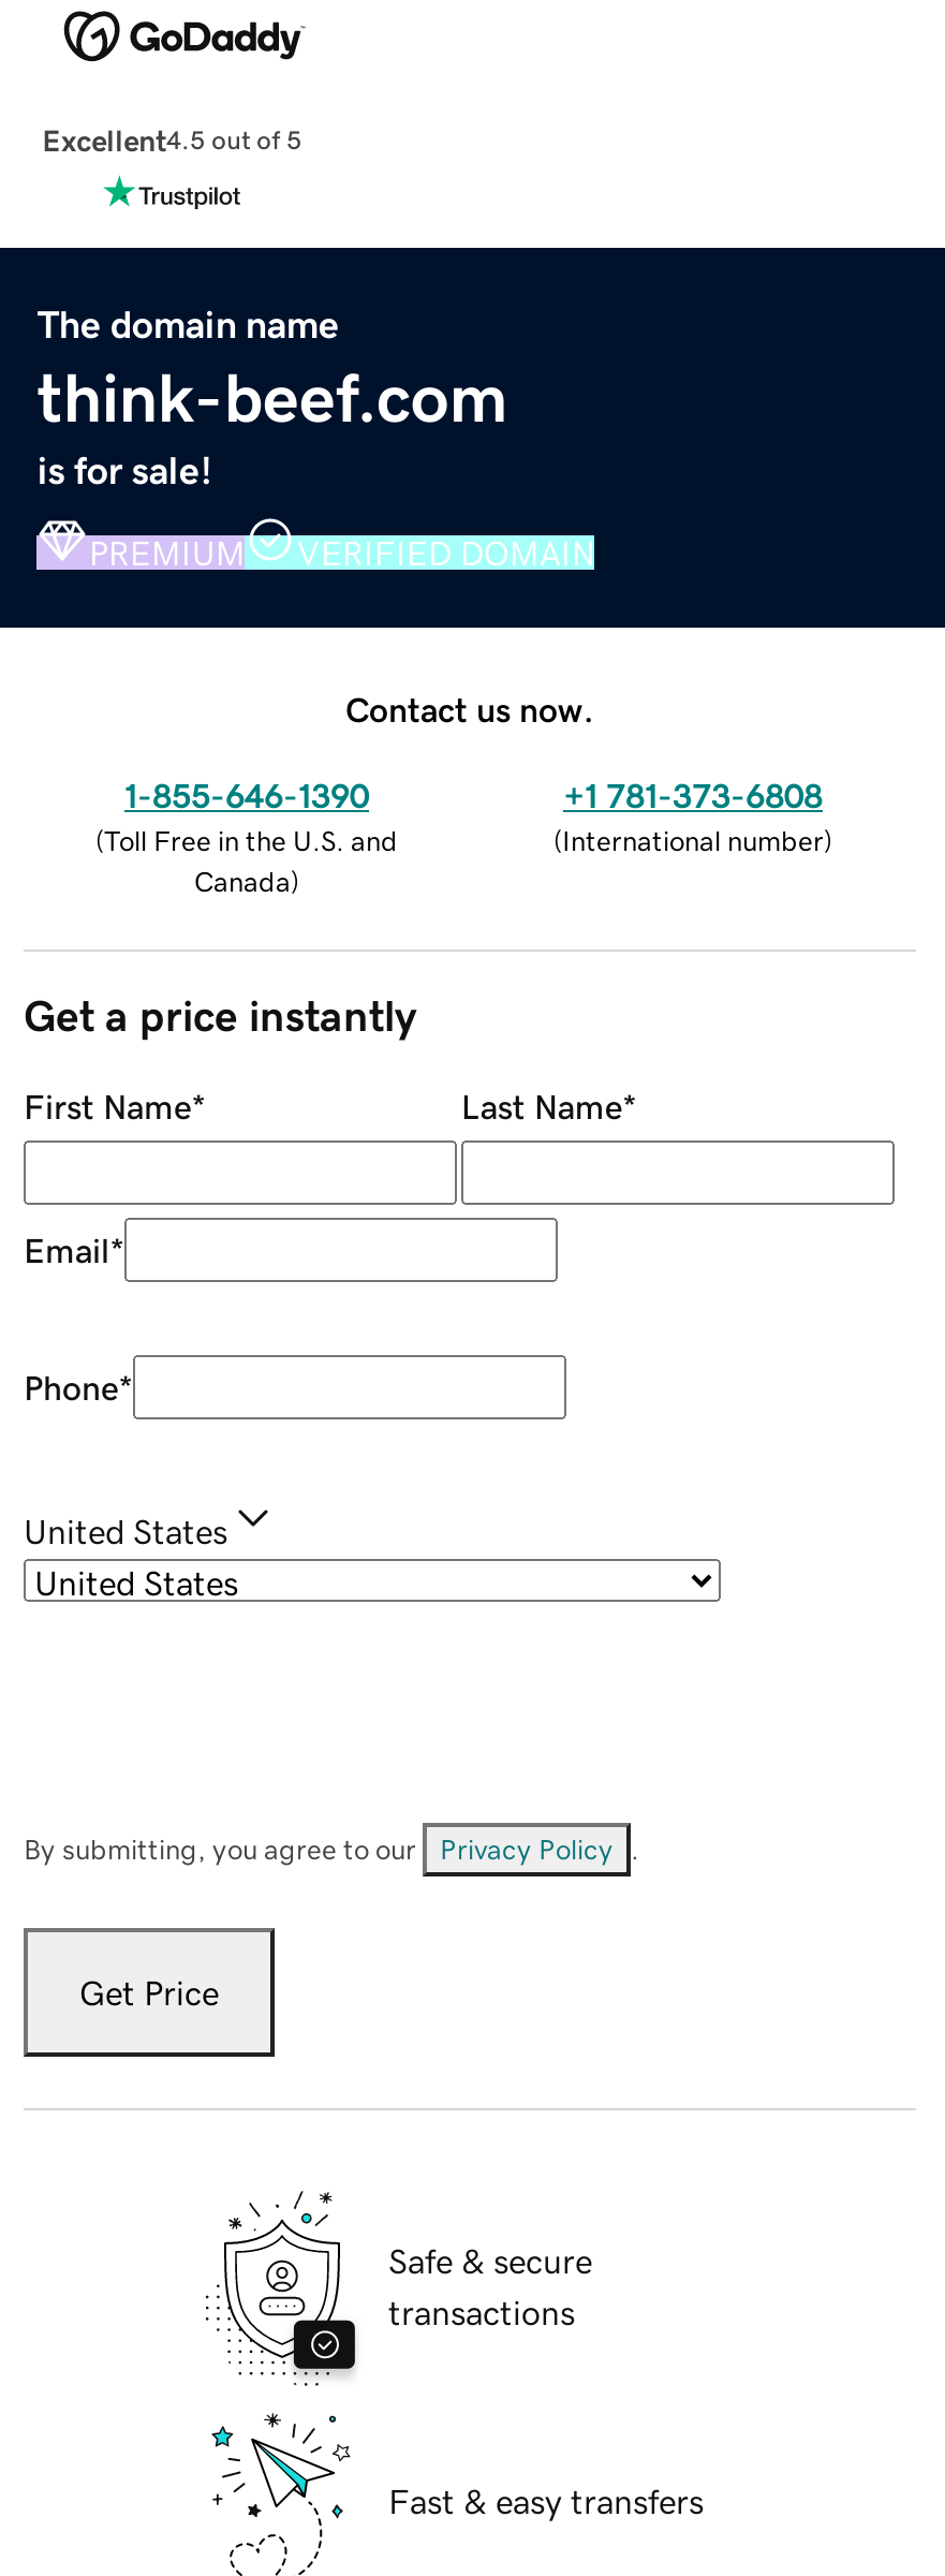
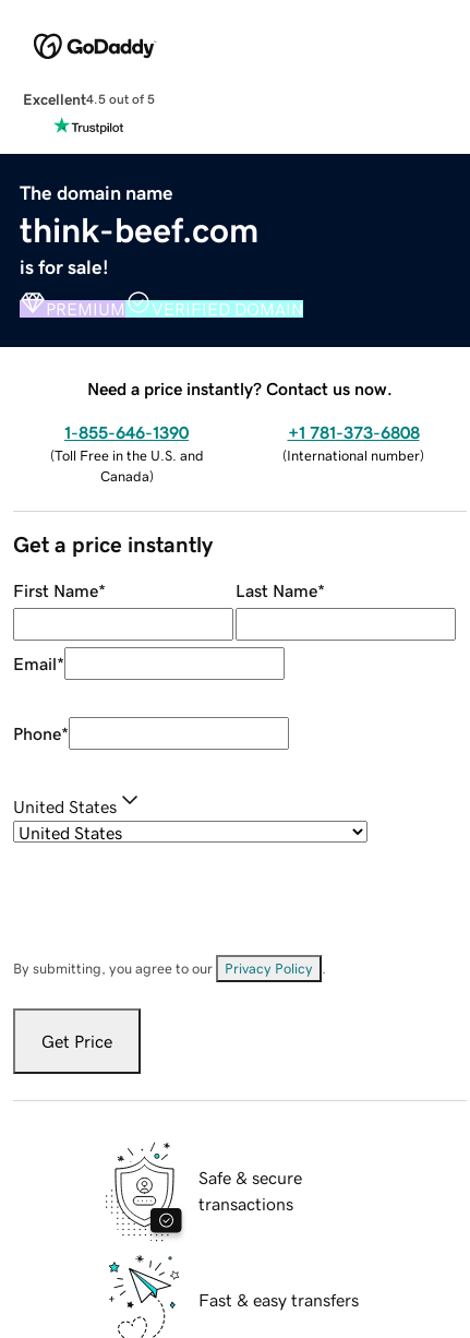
[345,691,594,725] Contact us now. -> [87,379,393,397] Need a price instantly? Contact us now.

